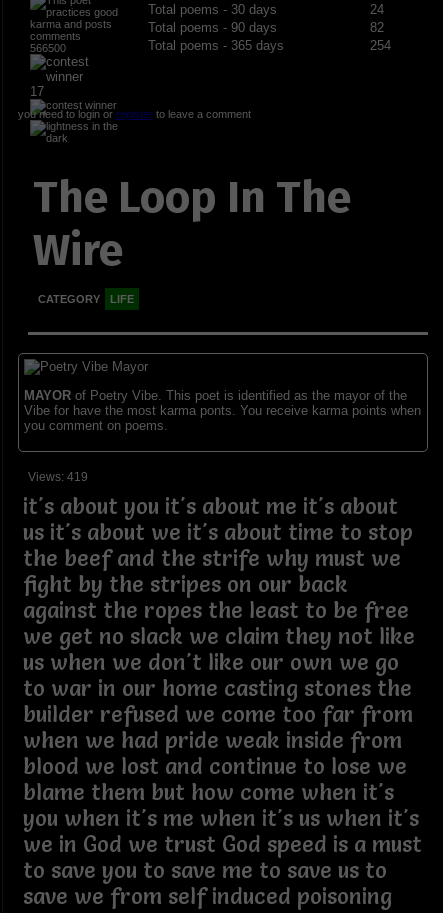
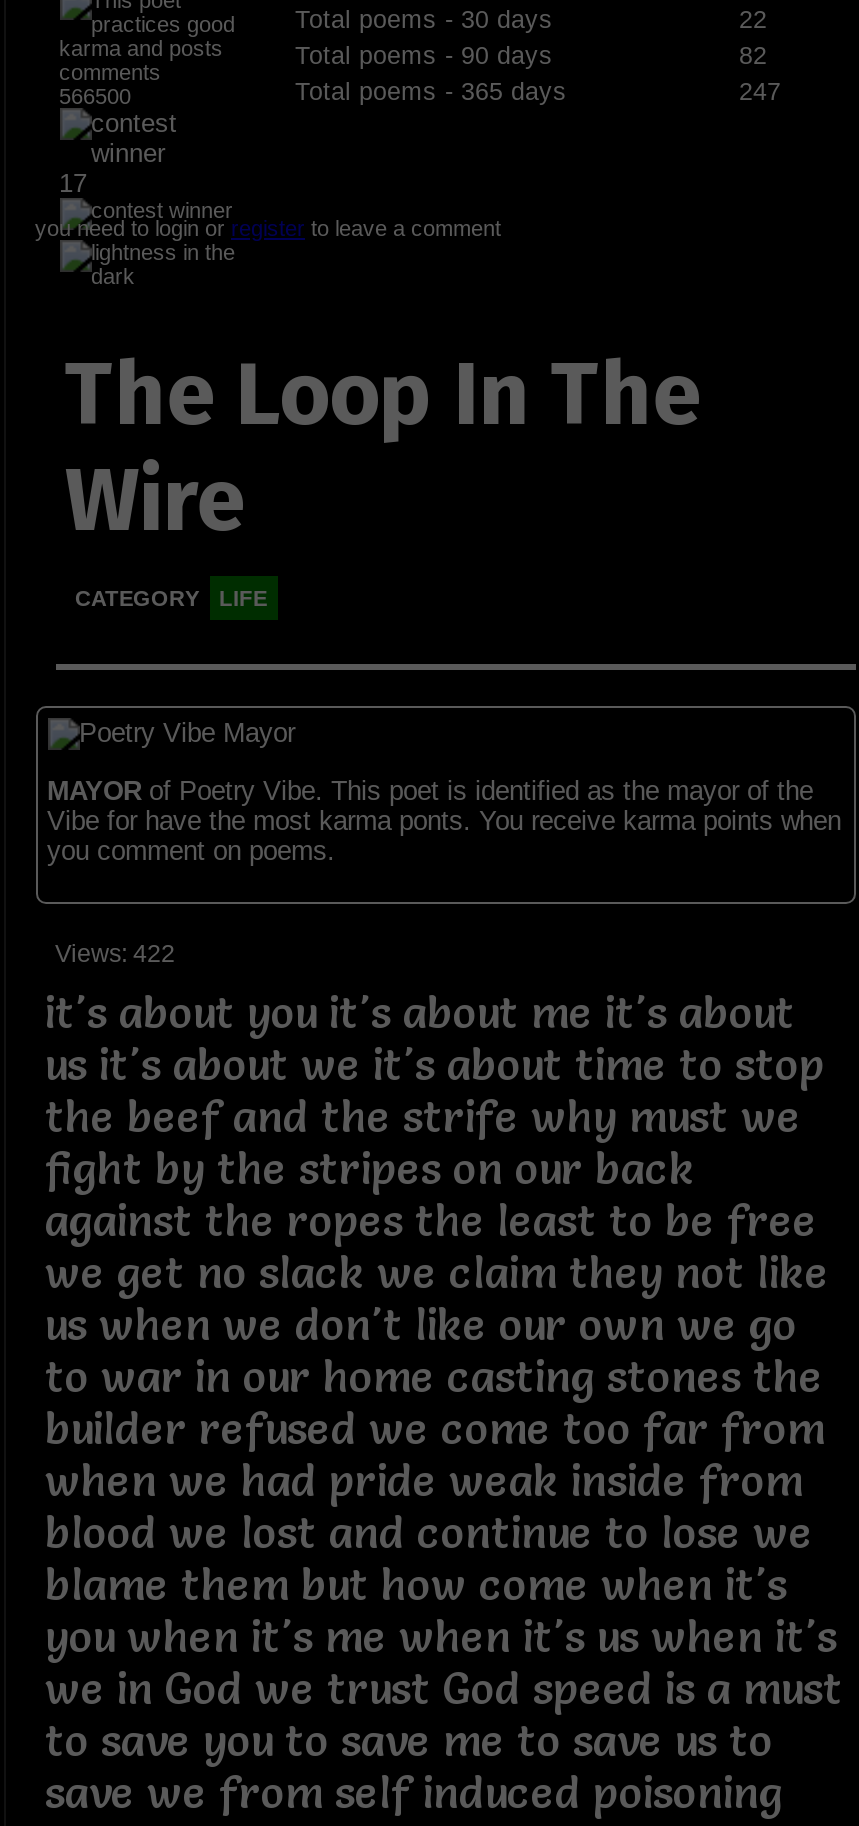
[369,3,383,17] 24 -> [739,6,767,34] 22
[369,39,390,53] 254 -> [739,78,781,106] 247
[27,470,87,484] Views: 419 -> [55,941,175,969] Views: 422

